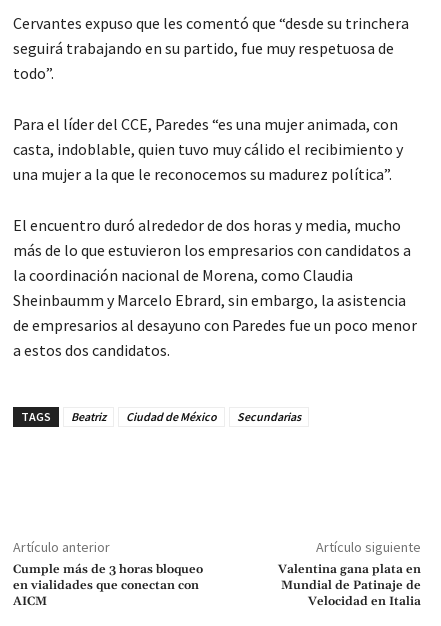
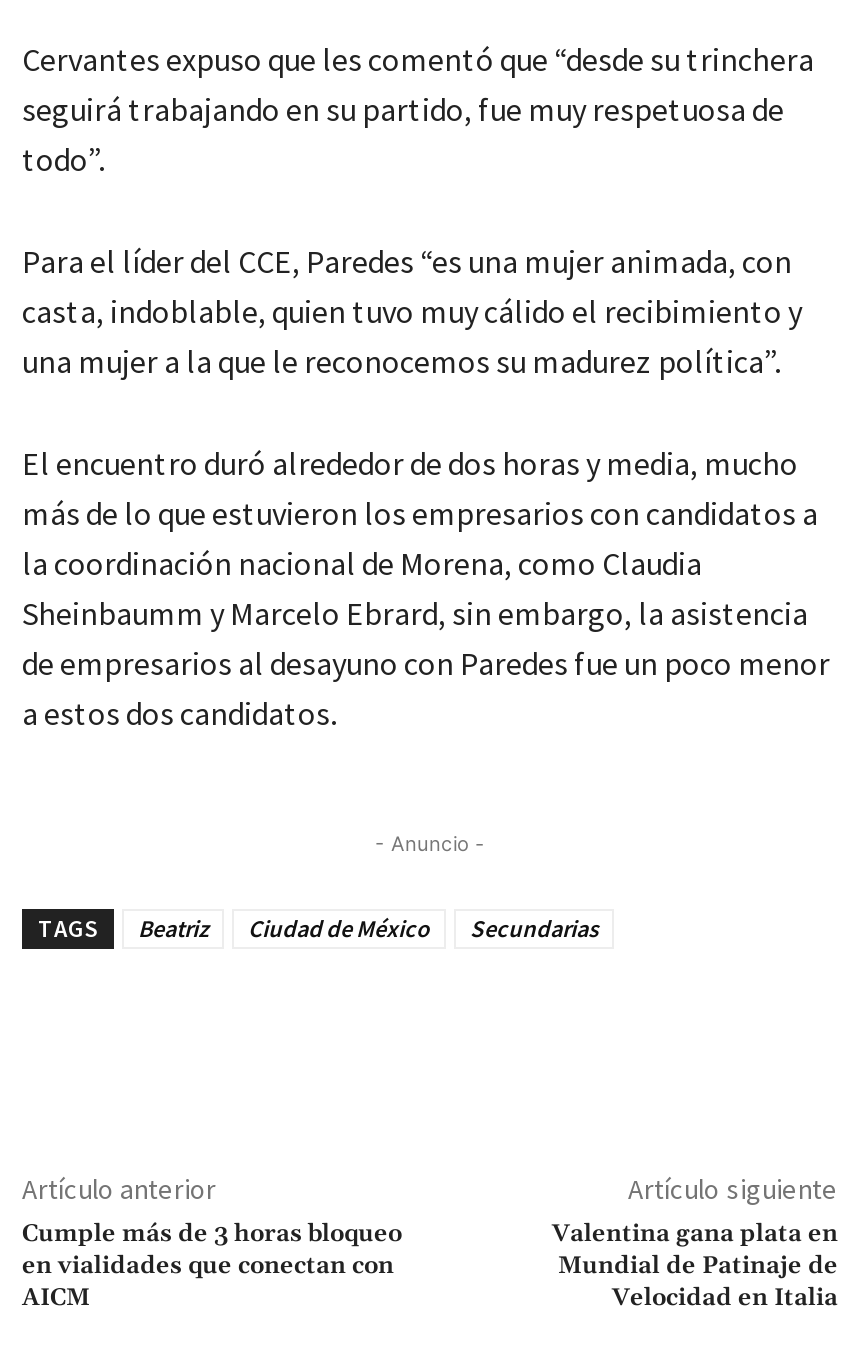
none -> [375,831,485,855] - Anuncio -

